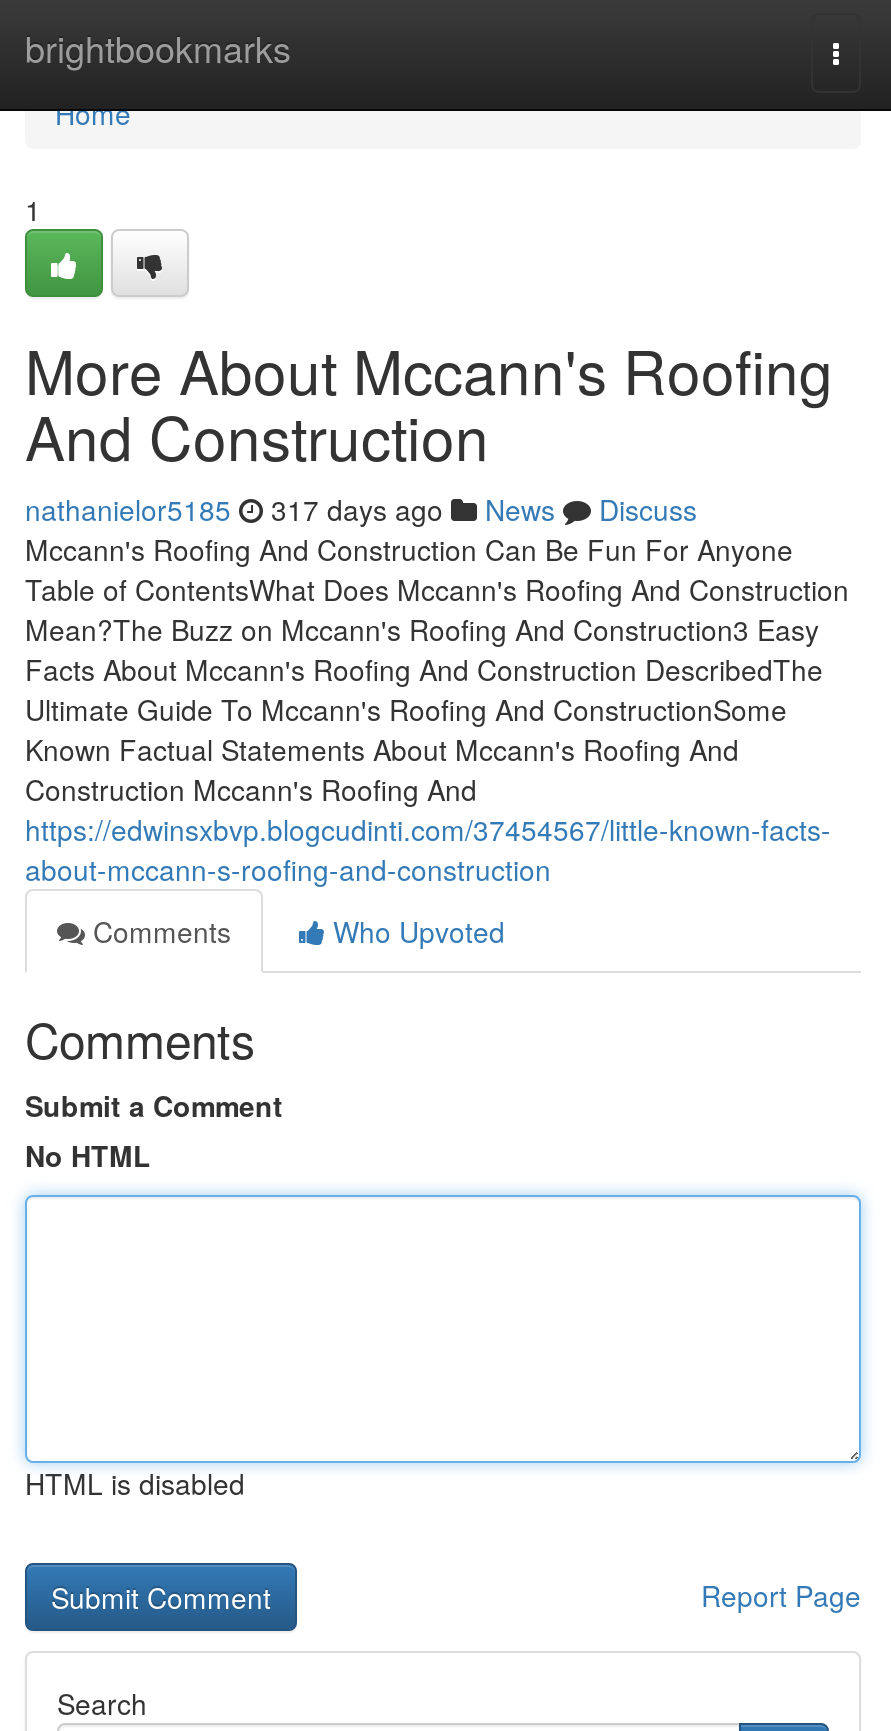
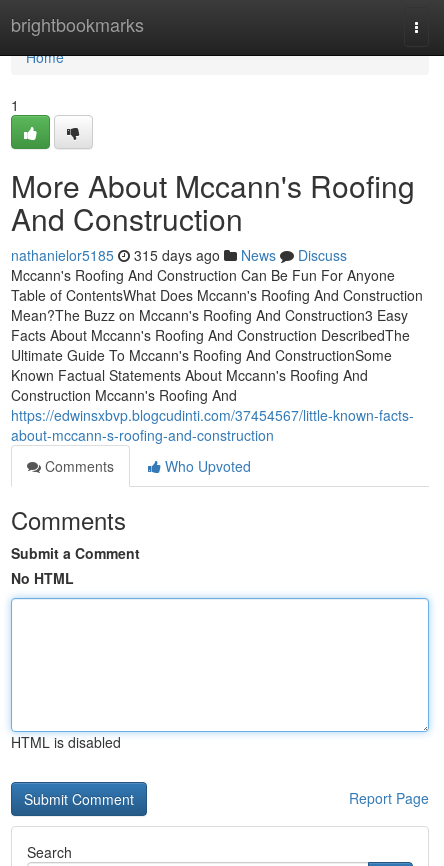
[25,489,697,529] nathanielor5185 317 days ago News Discuss -> [11,245,347,265] nathanielor5185 315 days ago News Discuss

